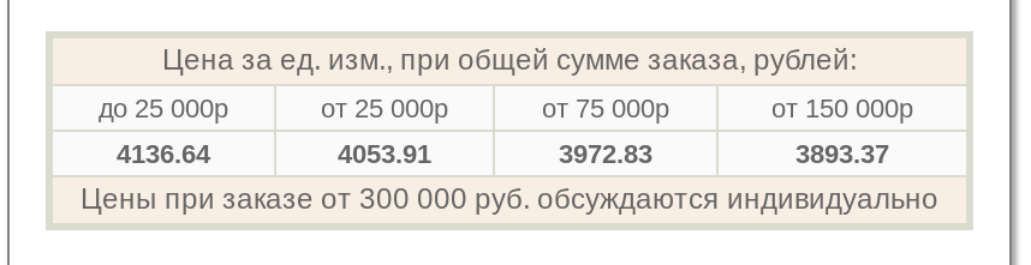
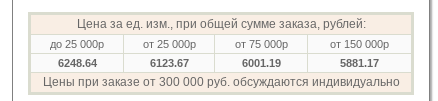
[117,139,210,168] 4136.64 -> [57,57,96,69] 6248.64
[338,139,431,168] 4053.91 -> [149,57,188,69] 6123.67
[559,139,652,168] 3972.83 -> [241,57,280,69] 6001.19
[795,139,889,168] 3893.37 -> [340,57,379,69] 5881.17

